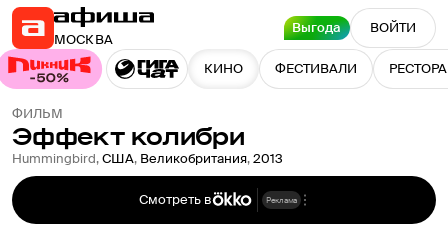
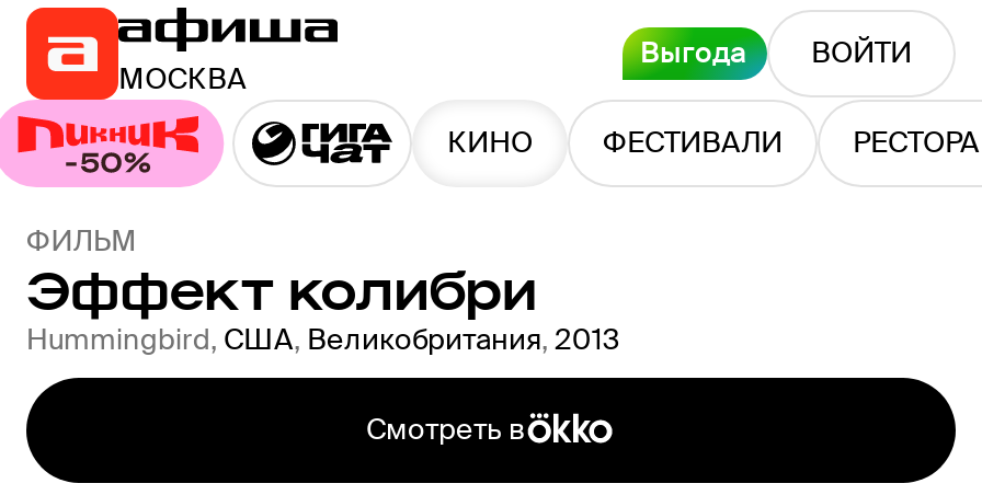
[266,195,297,205] Реклама -> none

